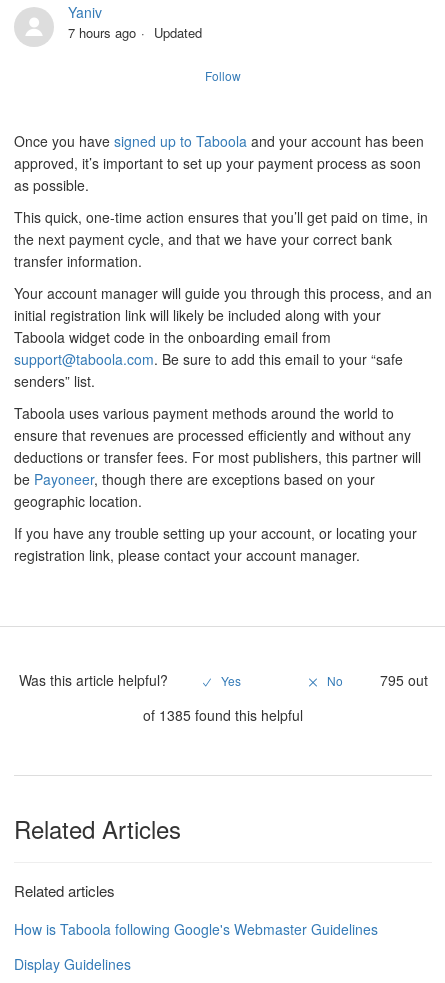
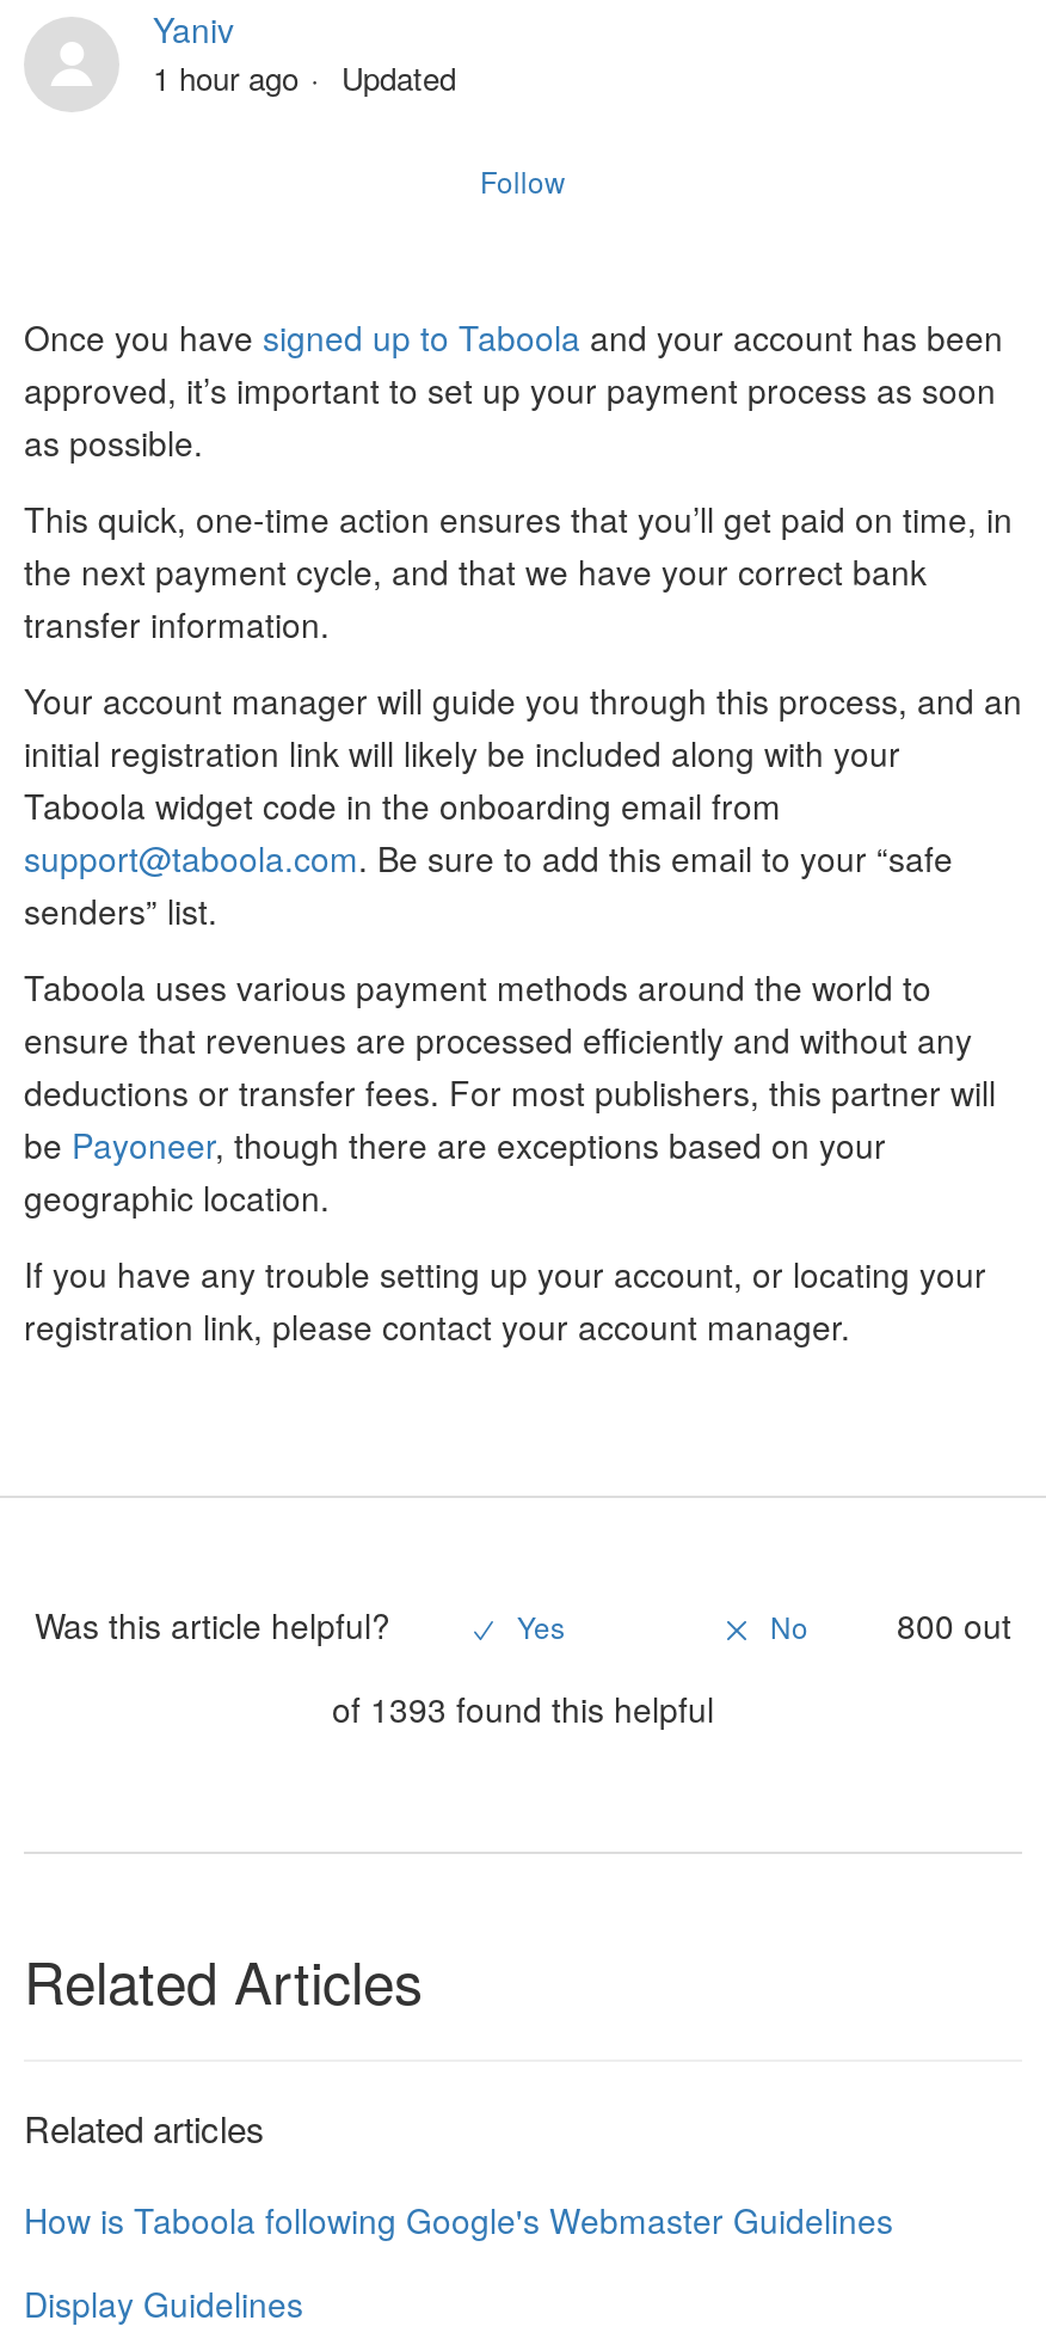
[68,23,202,42] 7 hours ago Updated -> [153,56,456,101] 1 hour ago Updated
[379,670,427,690] 795 out -> [897,1601,1011,1649] 800 out
[143,705,303,725] of 1385 found this helpful -> [332,1685,714,1733] of 1393 found this helpful

